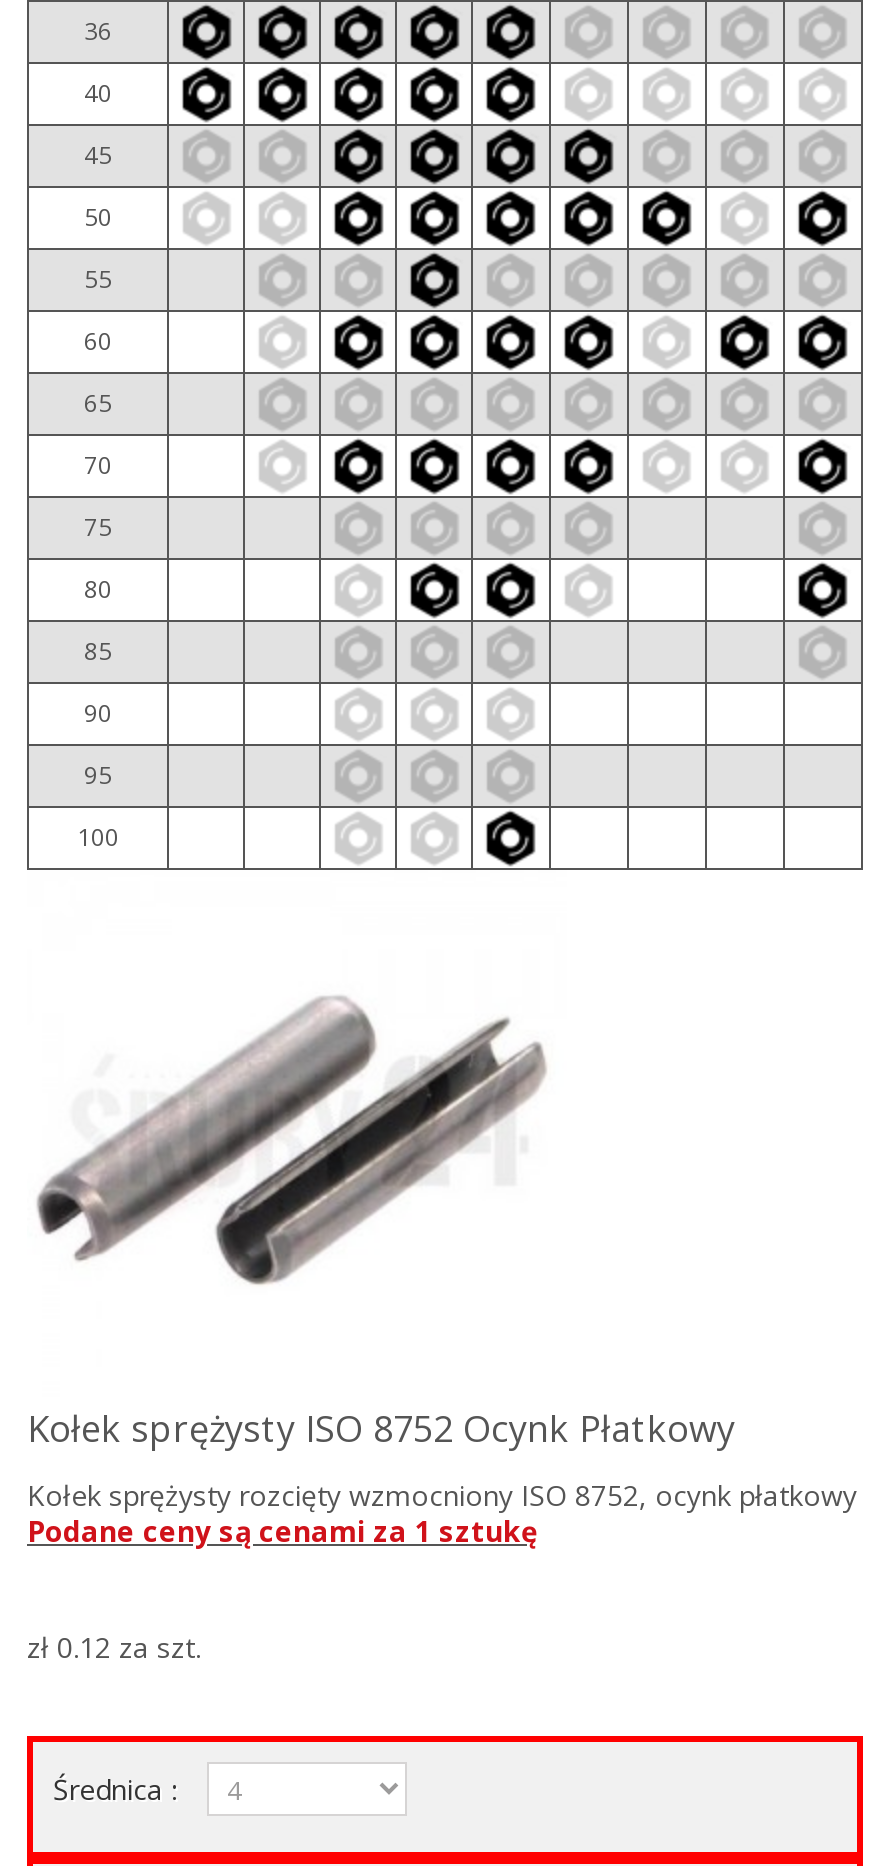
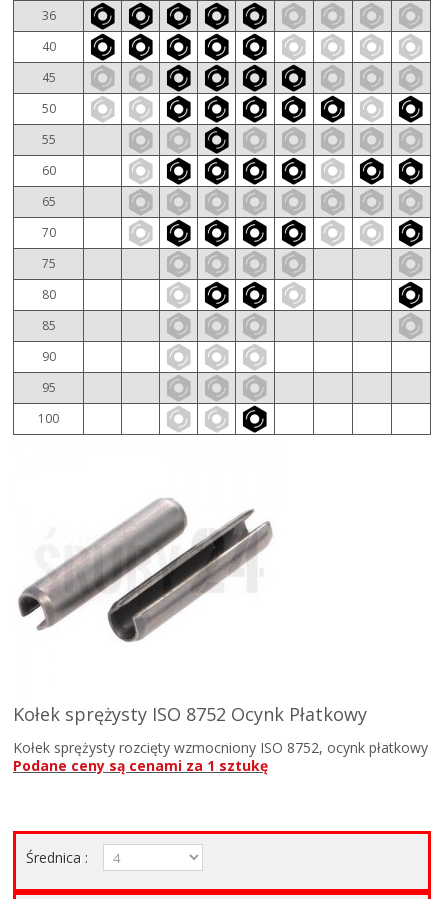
[27,1628,201,1666] zł 0.12 za szt. -> none

